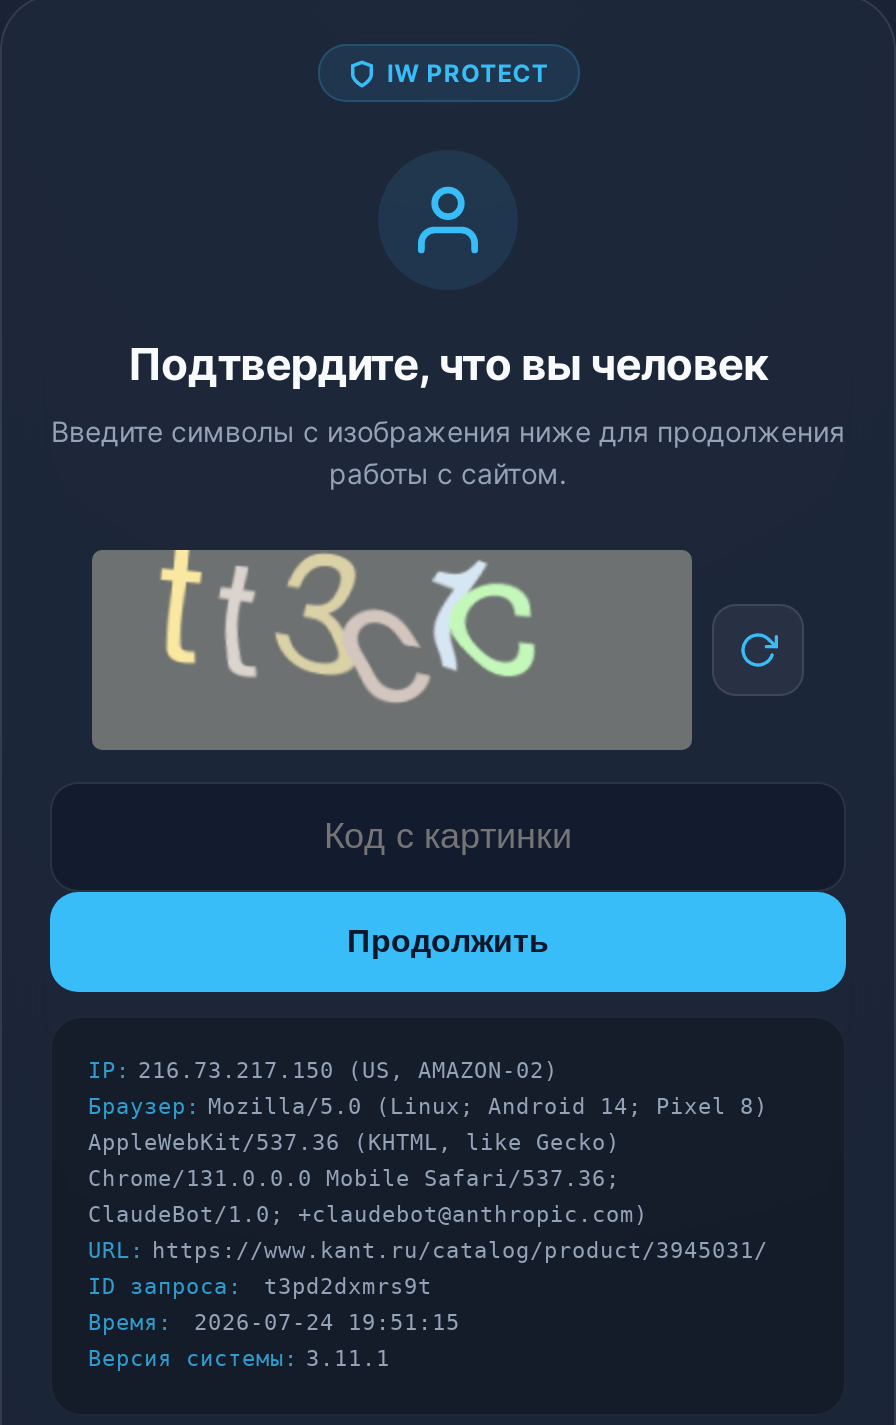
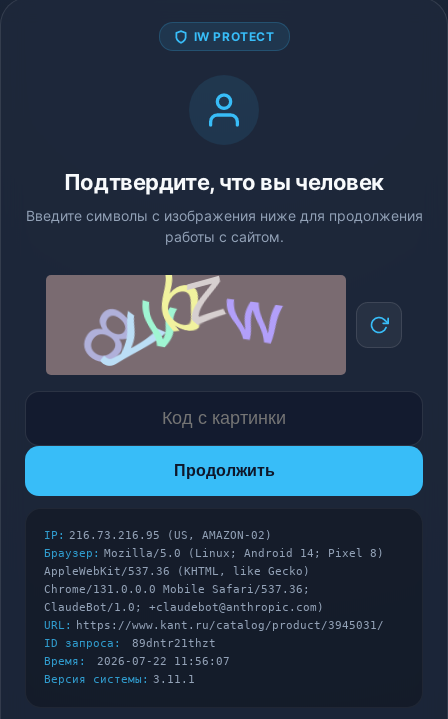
[160,550,564,732] [image] -> [81,275,283,367] [image]
[88,1058,558,1084] IP: 216.73.217.150 (US, AMAZON-02) -> [44,529,272,542] IP: 216.73.216.95 (US, AMAZON-02)
[88,1274,432,1300] ID запроса: t3pd2dxmrs9t -> [44,637,216,650] ID запроса: 89dntr21thzt
[88,1310,460,1336] Время: 2026-07-24 19:51:15 -> [44,655,230,668] Время: 2026-07-22 11:56:07

